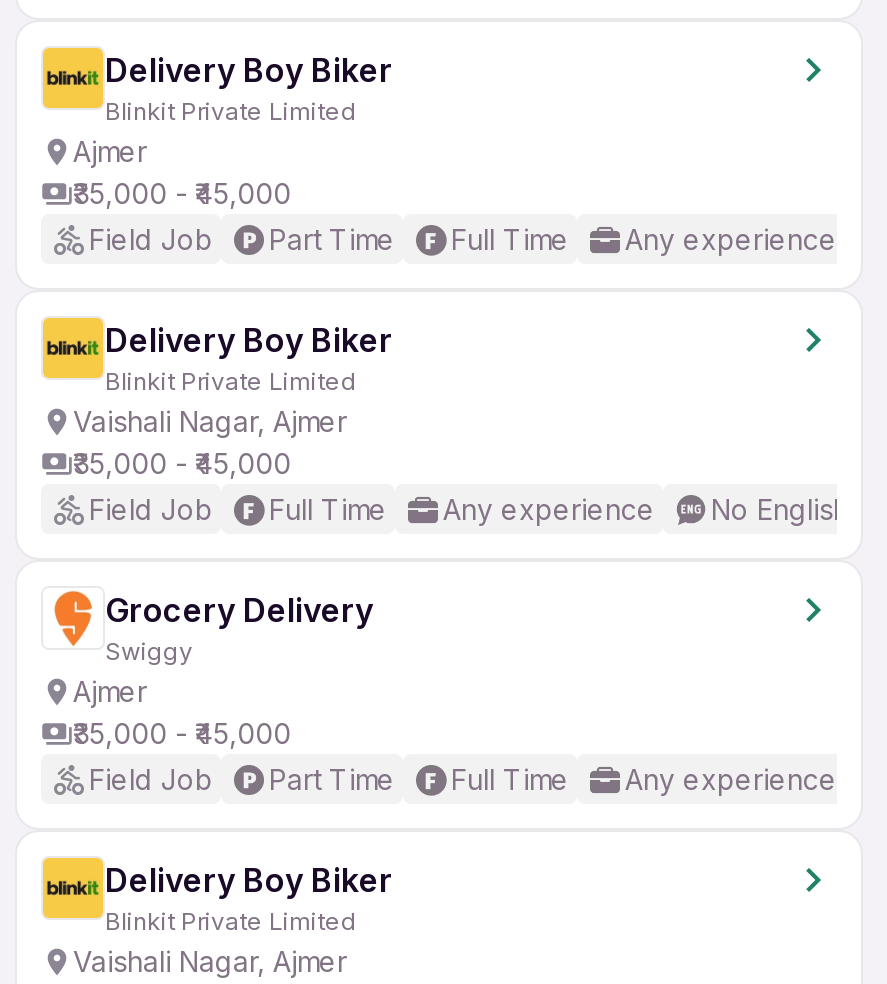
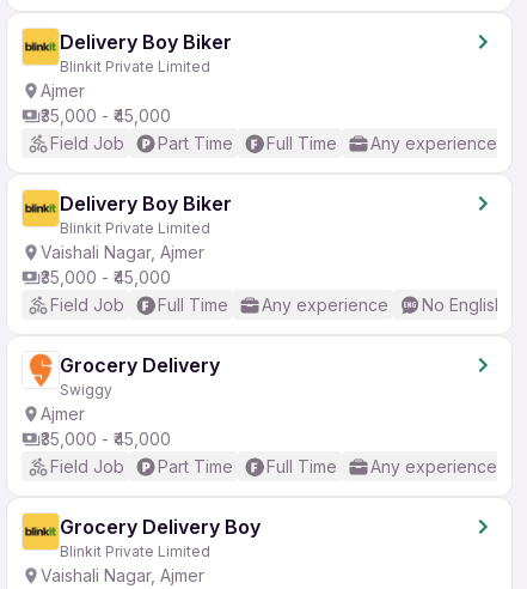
[105,860,393,900] Delivery Boy Biker -> [60,515,261,539] Grocery Delivery Boy

